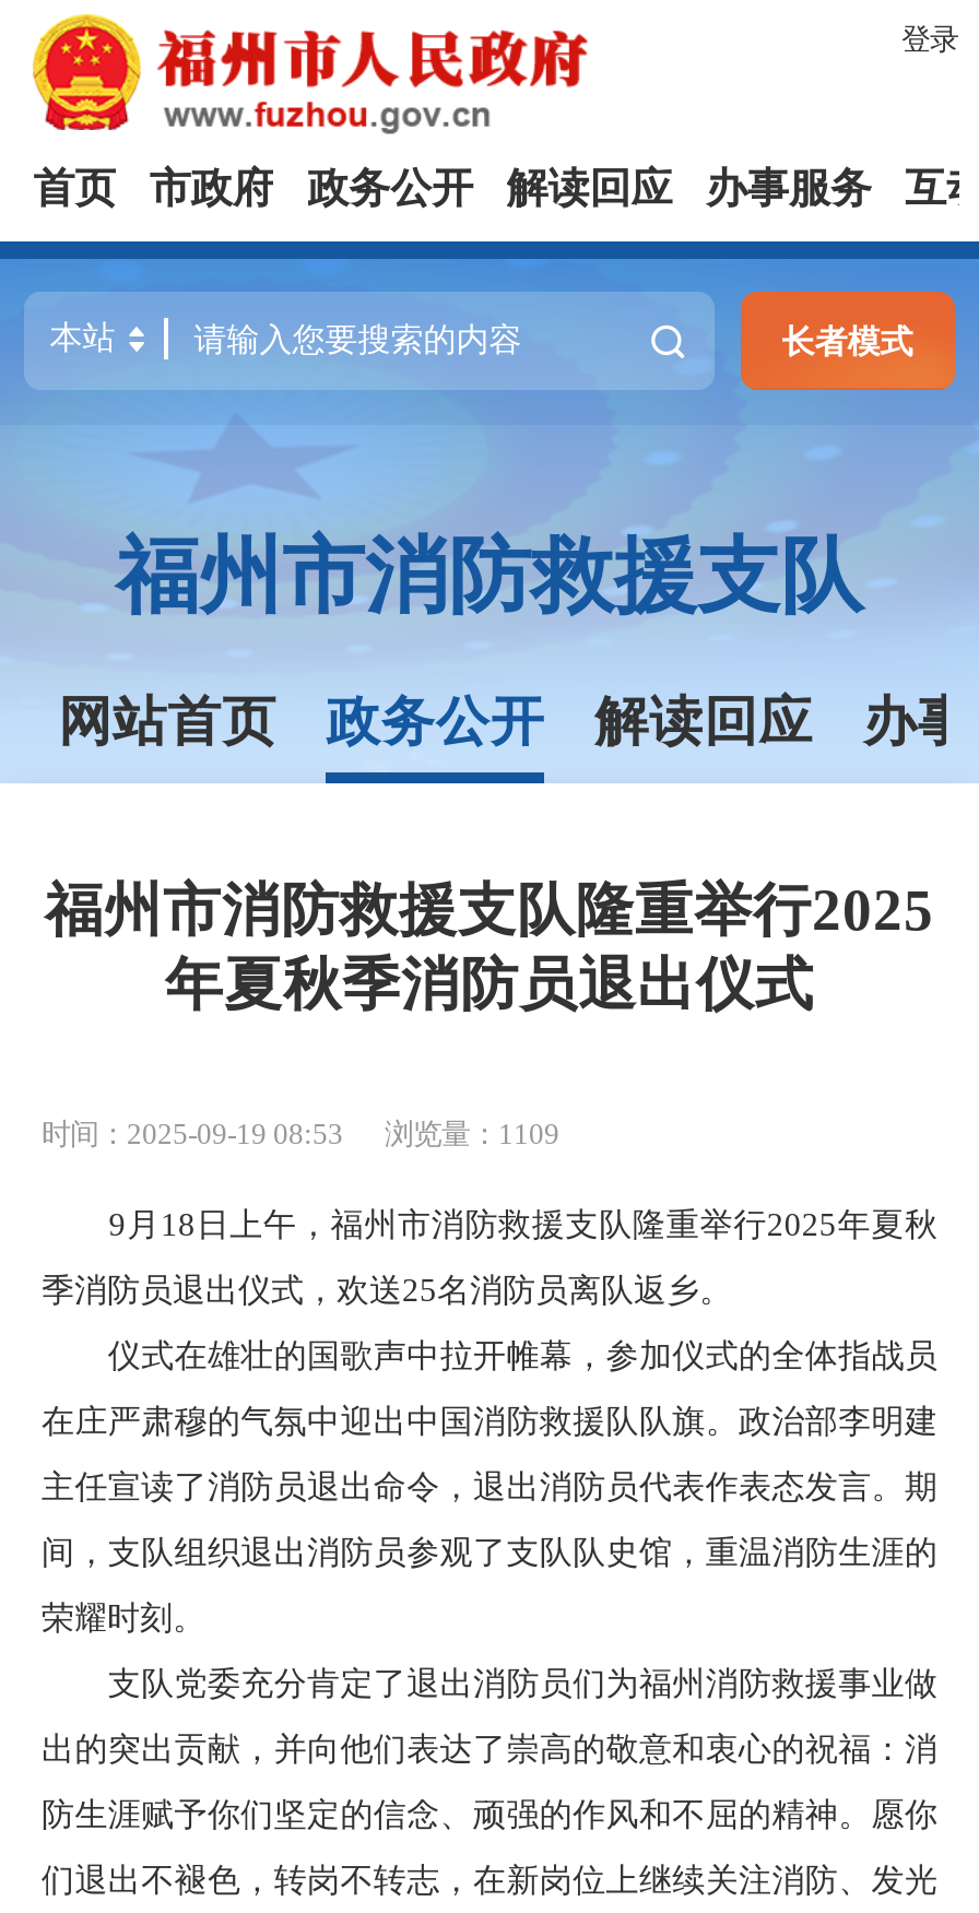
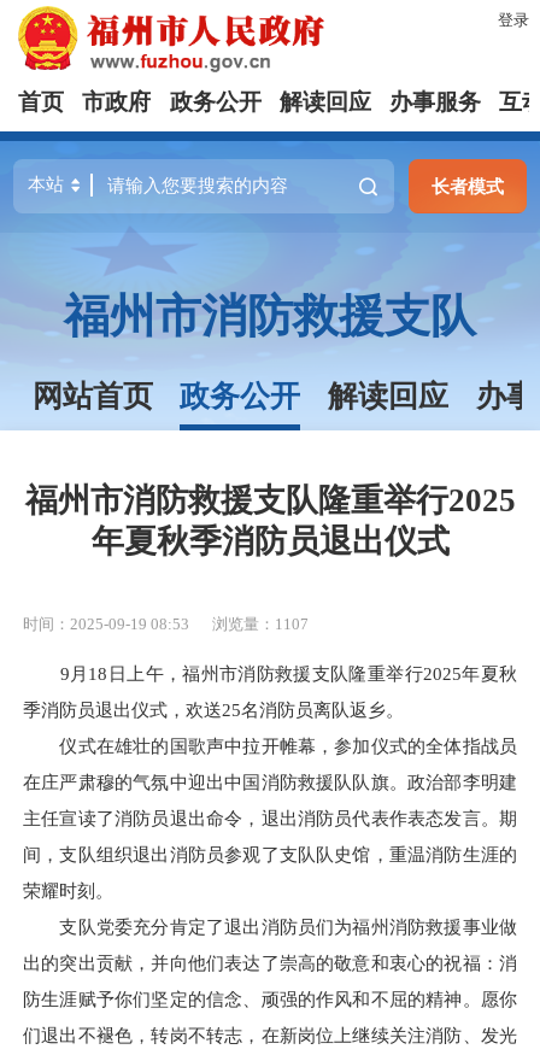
[42,1118,559,1151] 时间：2025-09-19 08:53 浏览量：1109 -> [23,615,309,633] 时间：2025-09-19 08:53 浏览量：1107

